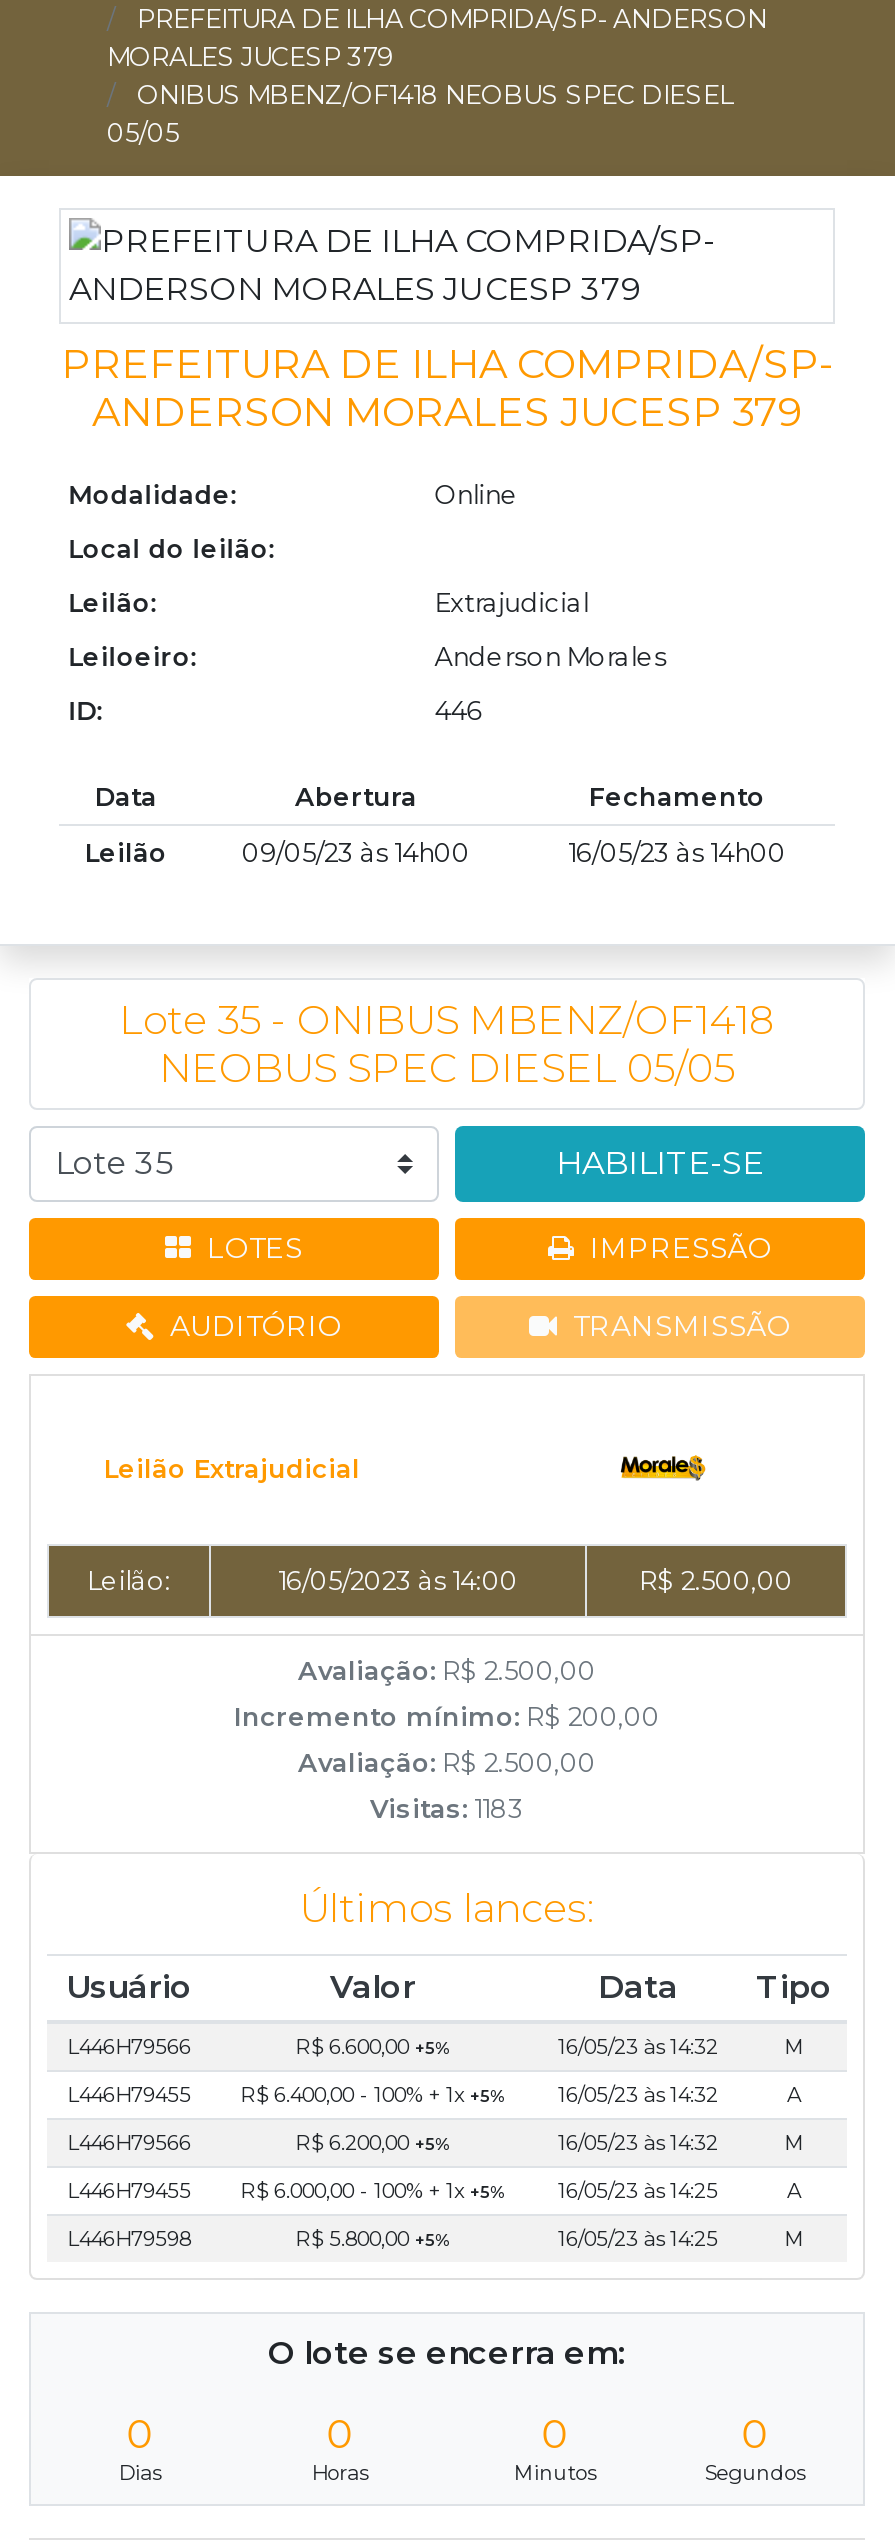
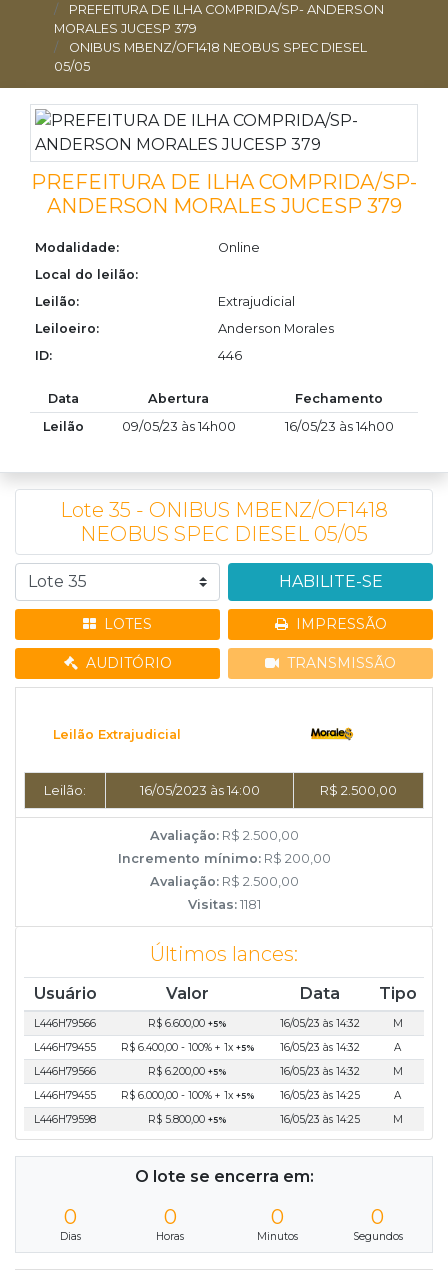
[370,1794,524,1824] Visitas: 1183 -> [187,897,260,912] Visitas: 1181

